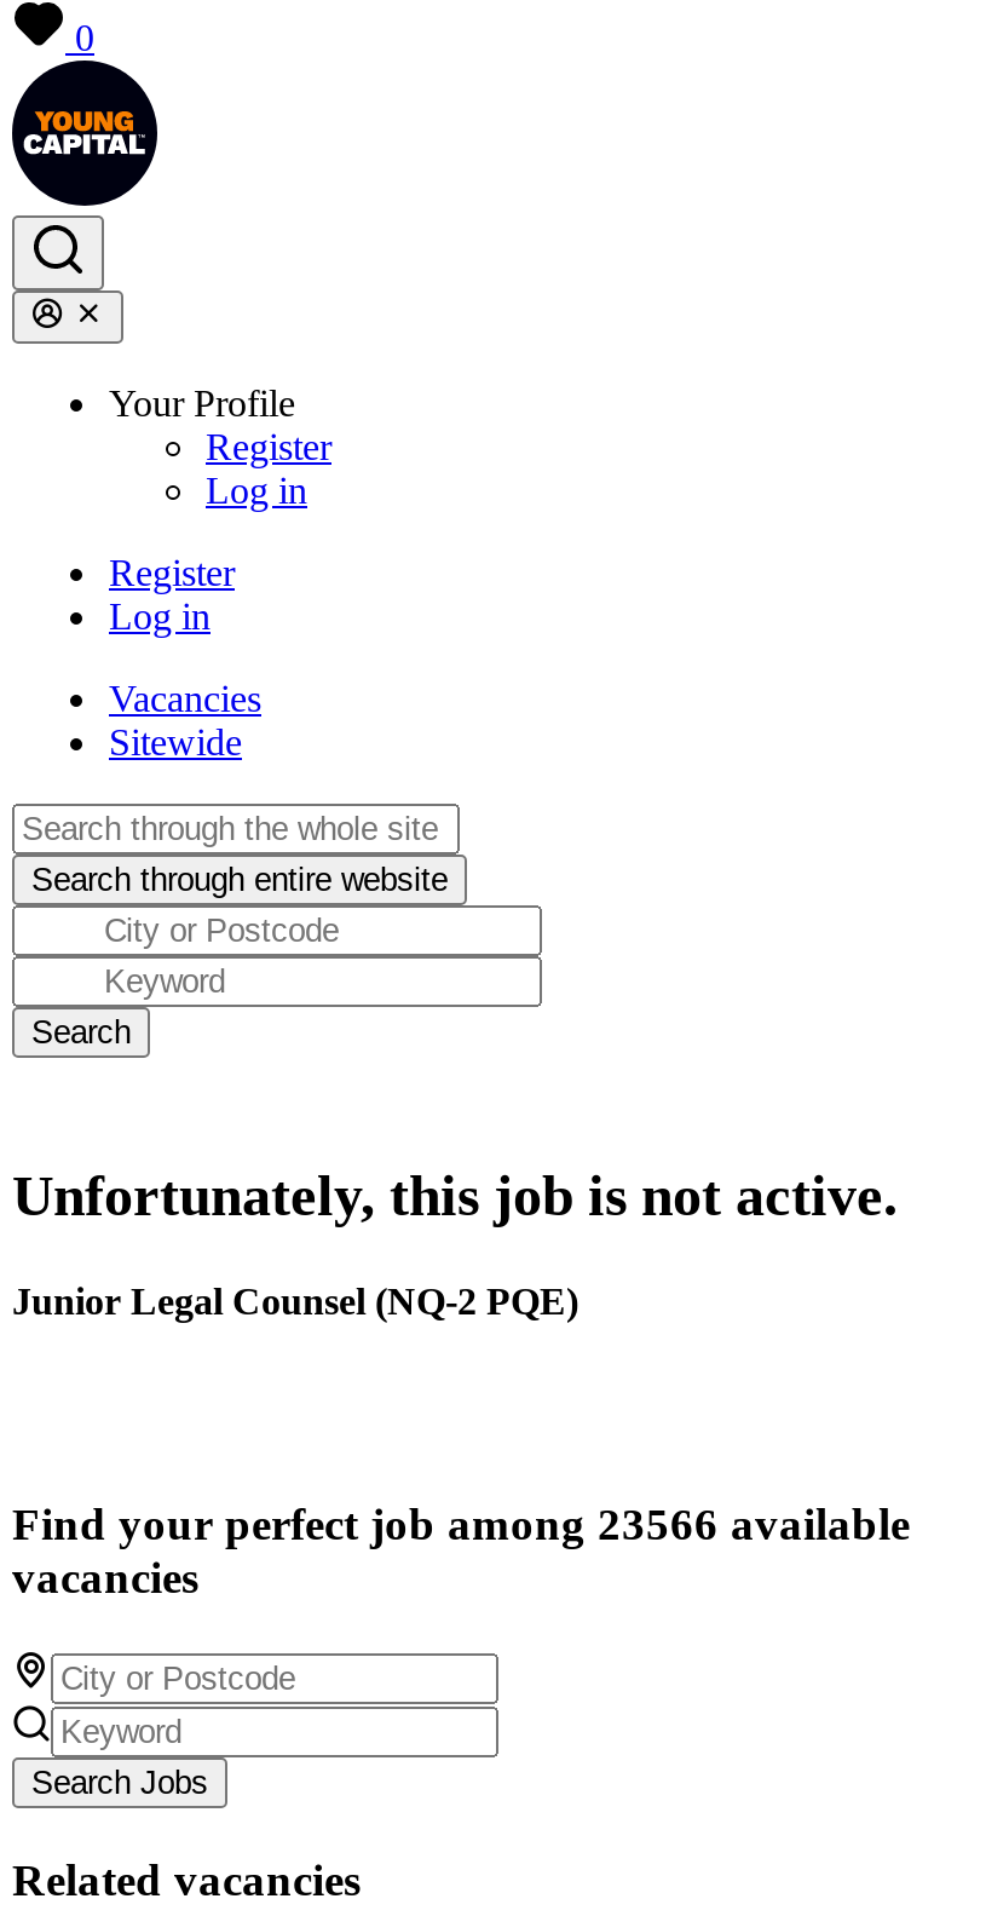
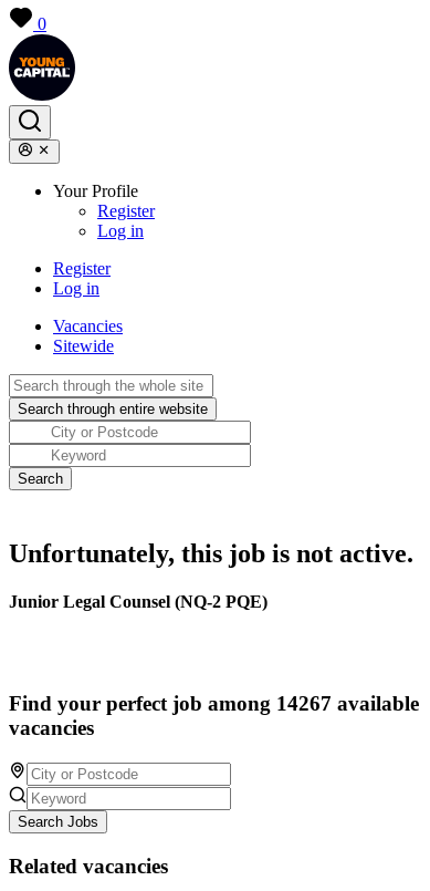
[12,1499,910,1550] Find your perfect job among 23566 available -> [9,692,419,715] Find your perfect job among 14267 available

